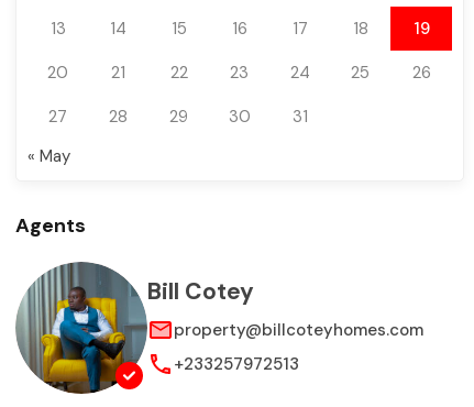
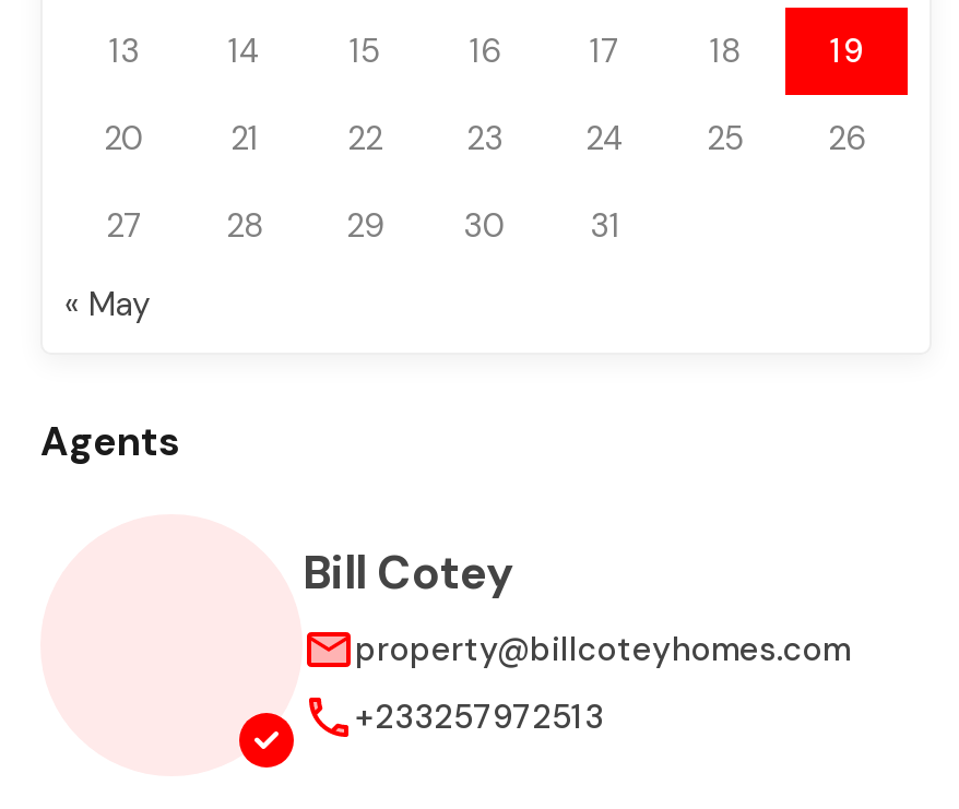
[14,261,168,395] [image] -> [40,515,344,777] [image]

